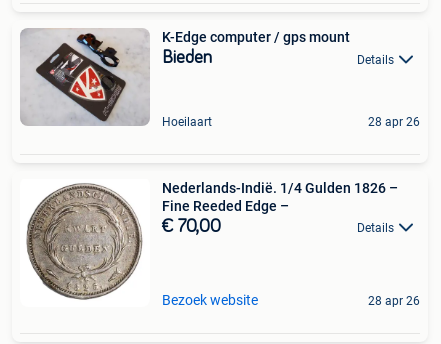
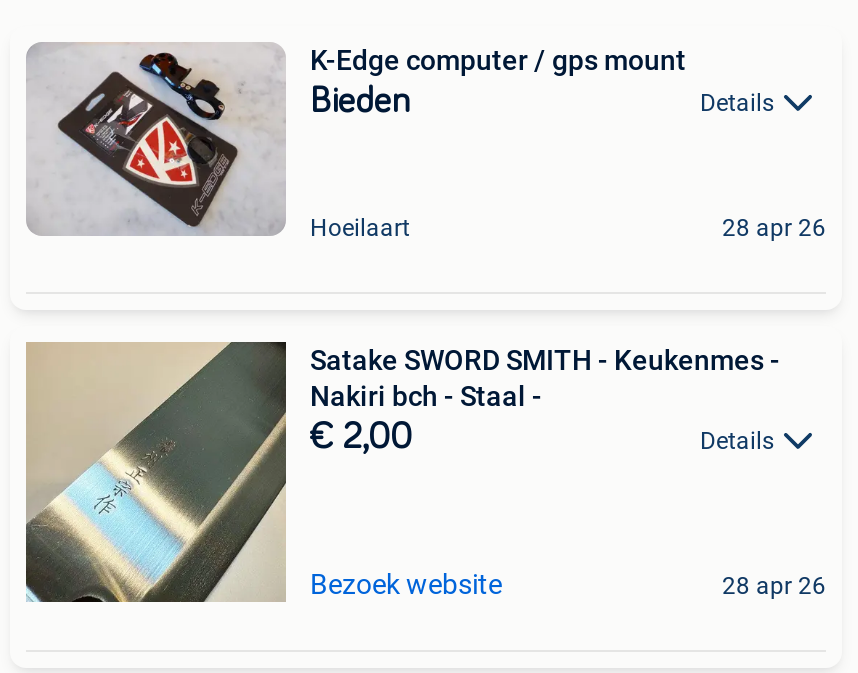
[20,178,398,309] [image] | Nederlands-Indië. 1/4 Gulden 1826 – | Fine Reeded Edge – | € 70,00 -> [24,339,780,605] [image] | Satake SWORD SMITH - Keukenmes - | Nakiri bch - Staal - | € 2,00

